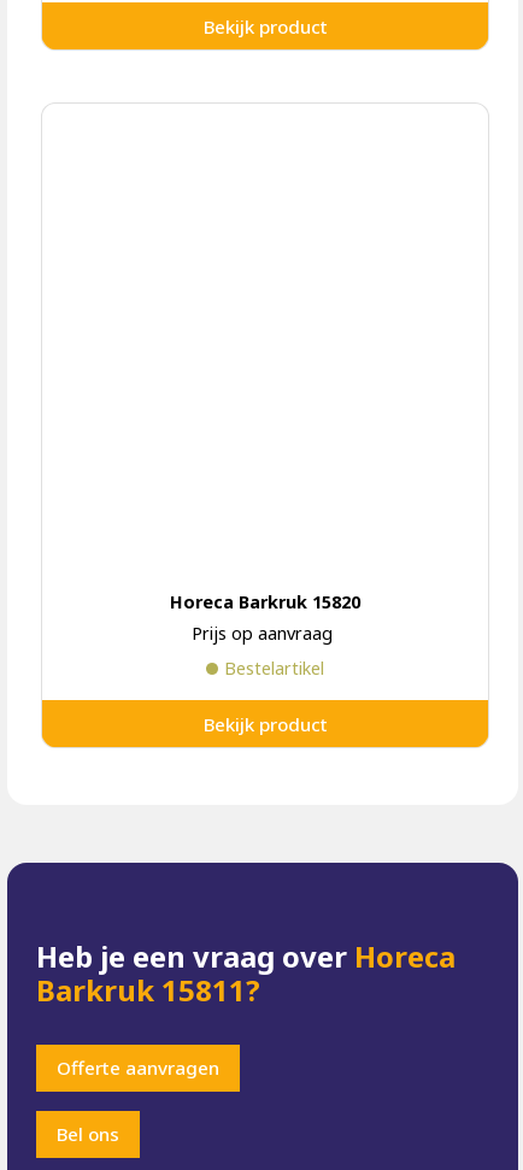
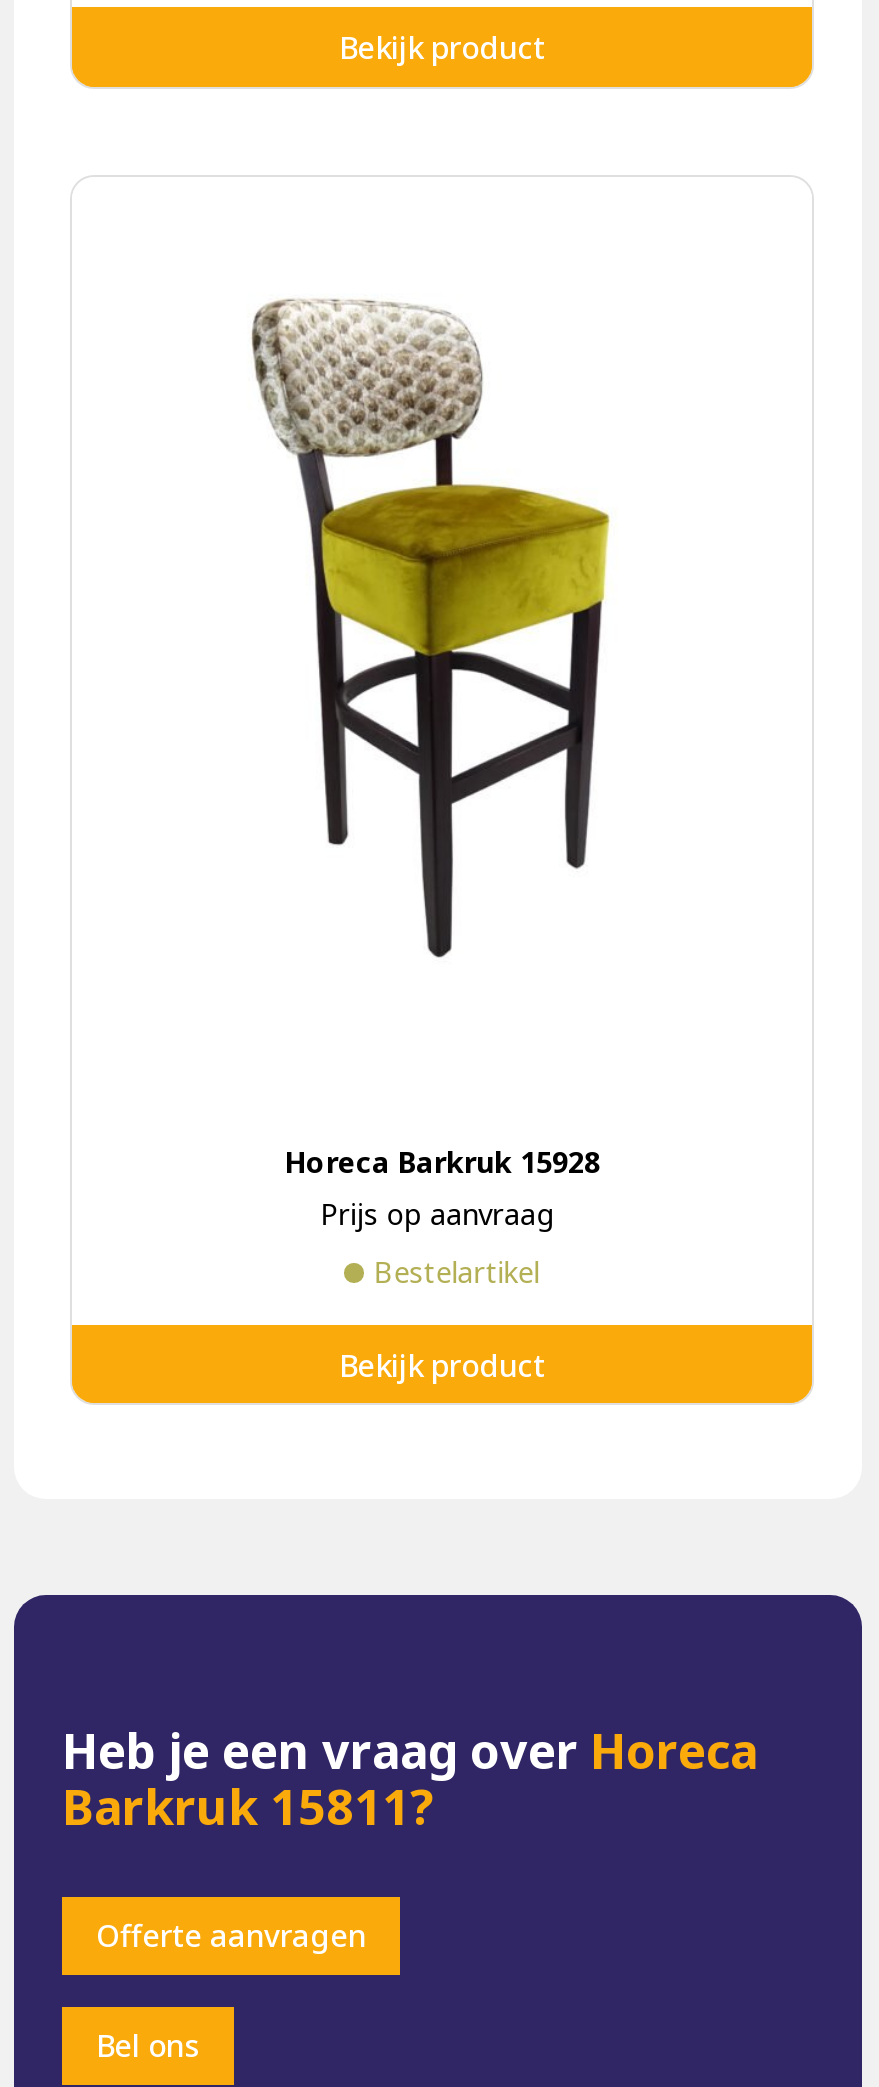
none -> [250,298,612,960] [image]
[170,590,360,613] Horeca Barkruk 15820 -> [284,1143,600,1181] Horeca Barkruk 15928

